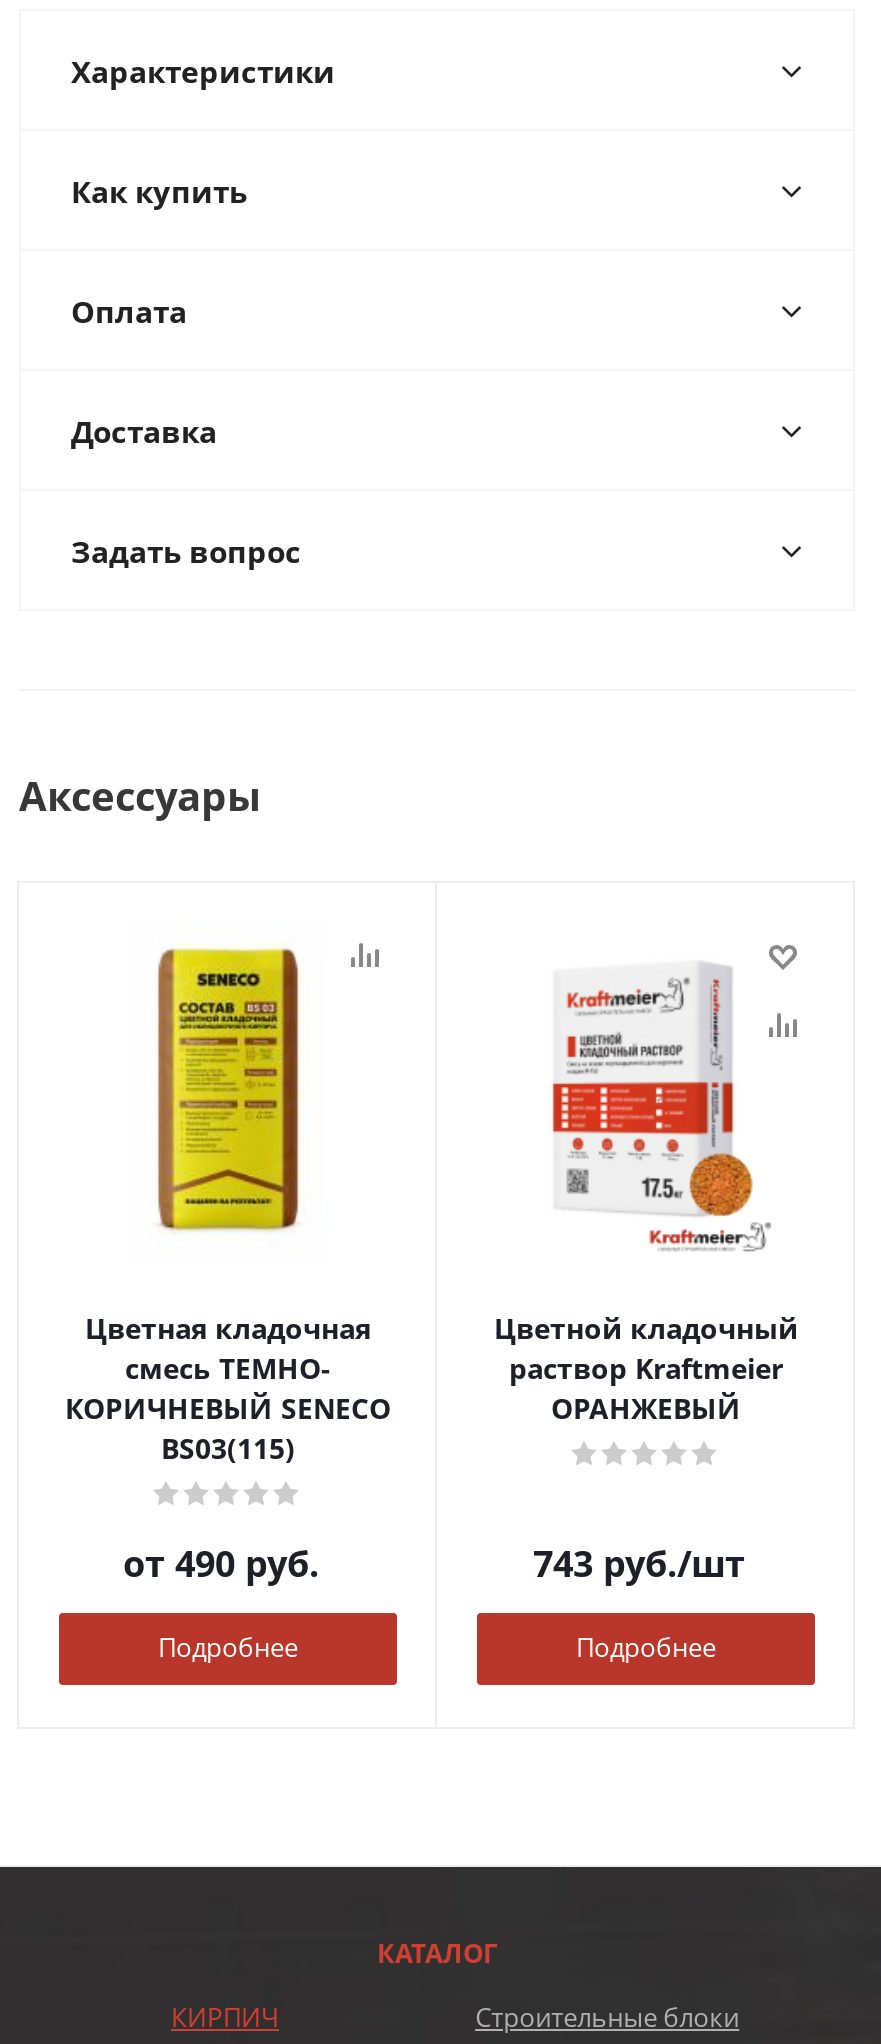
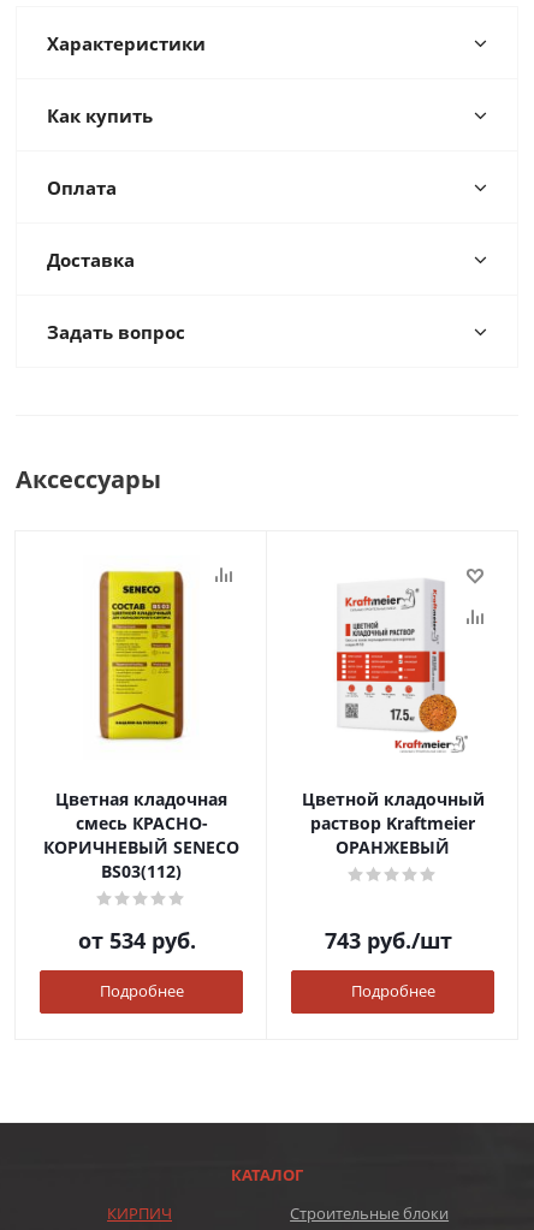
[125,1349,331,1387] смесь ТЕМНО- -> [75,812,207,834] смесь КРАСНО-
[161,1429,295,1467] BS03(115) -> [101,860,182,883] BS03(112)
[123,1539,319,1587] от 490 руб. -> [78,926,196,955] от 534 руб.

